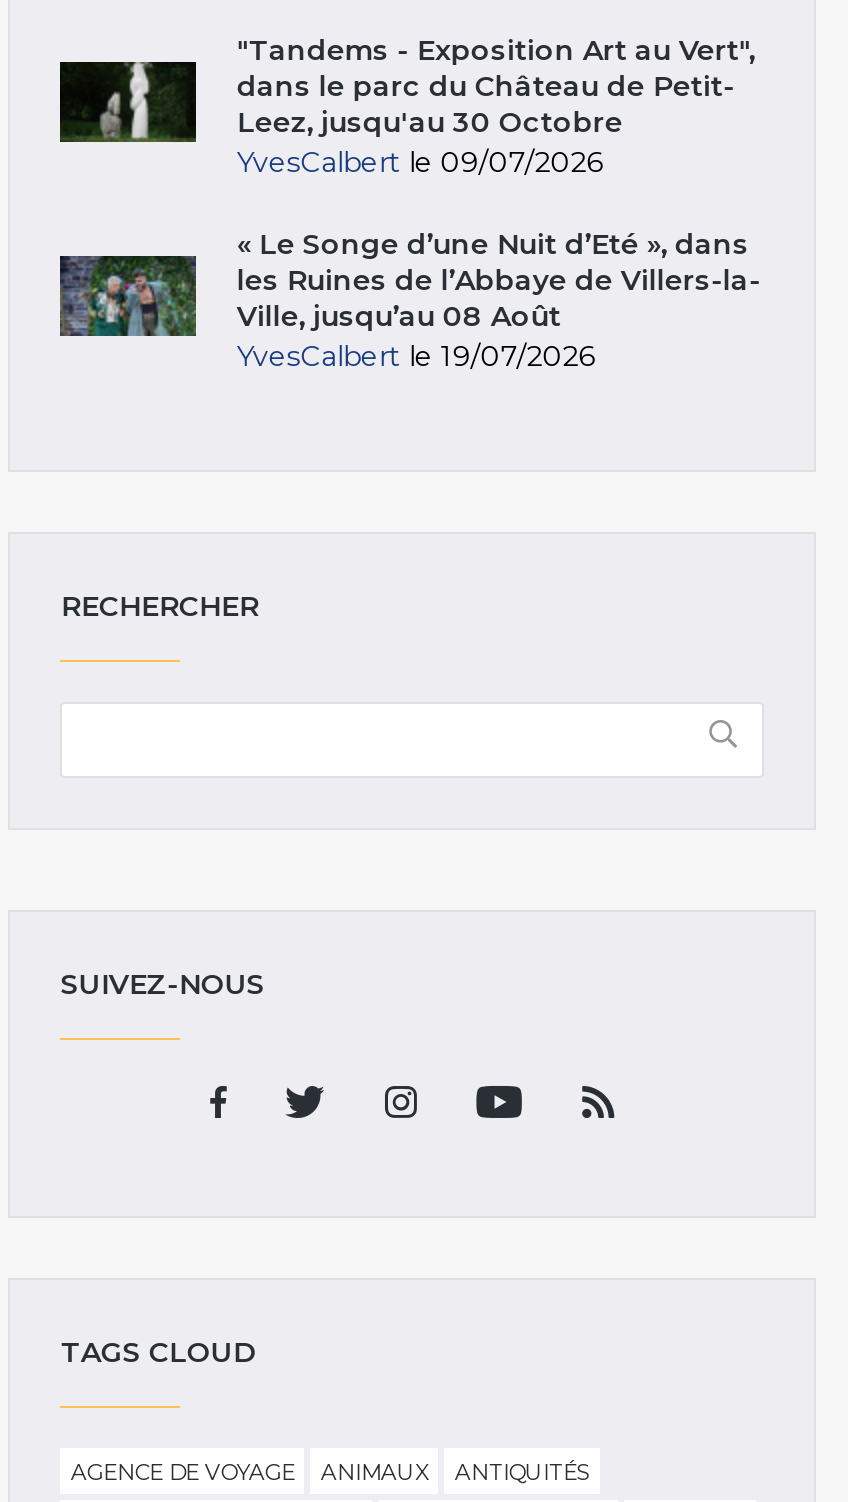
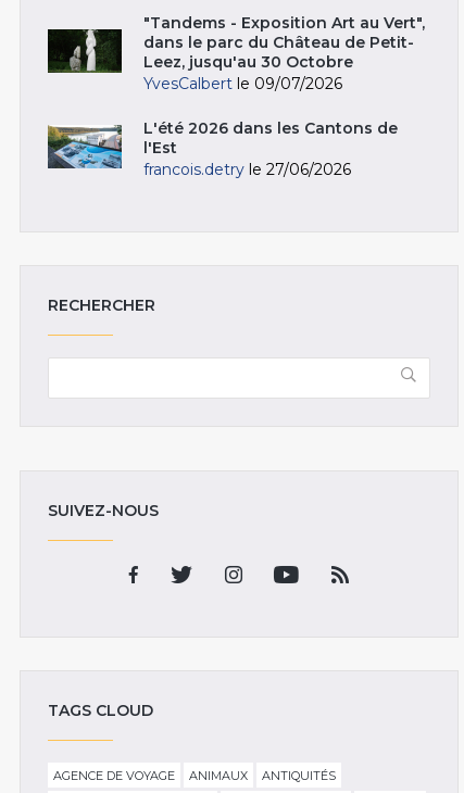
[60,226,761,374] [image] | « Le Songe d’une Nuit d’Eté », dans | les Ruines de l’Abbaye de Villers-la- | Ville, jusqu’au 08 Août | YvesCalbert le 19/07/2026 -> [47,119,398,179] [image] | L'été 2026 dans les Cantons de | l'Est | francois.detry le 27/06/2026

